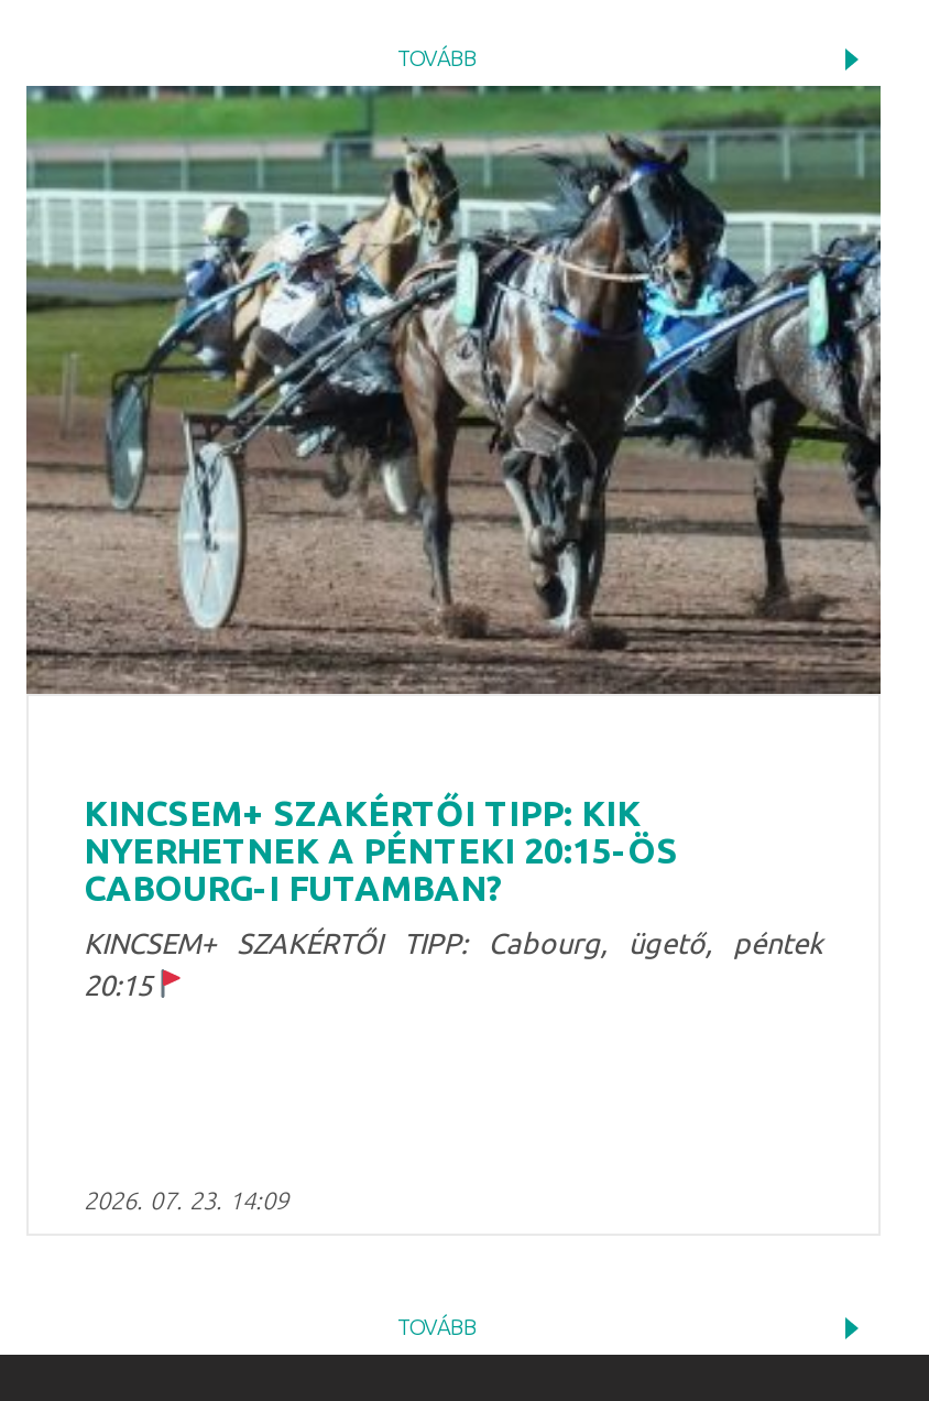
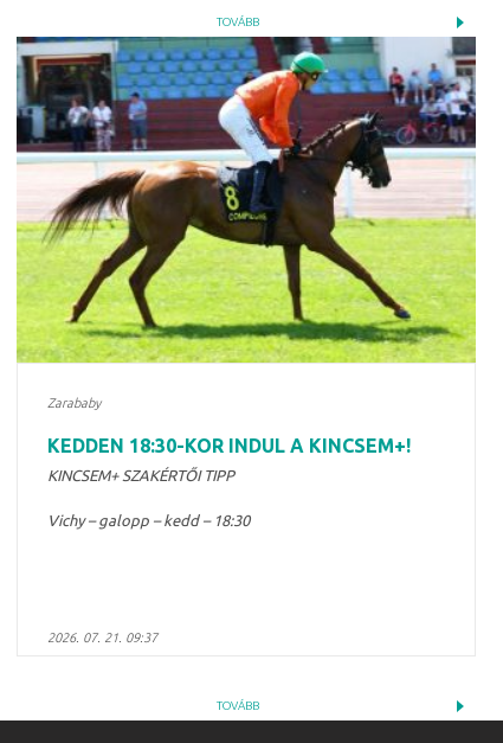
[24,83,883,695] [image] -> [15,36,477,364] [image]
[84,793,823,999] KINCSEM+ SZAKÉRTŐI TIPP: KIK | NYERHETNEK A PÉNTEKI 20:15-ÖS | CABOURG-I FUTAMBAN? | KINCSEM+ SZAKÉRTŐI TIPP: Cabourg, ügető, péntek | 20:15 -> [47,396,411,529] Zarababy | KEDDEN 18:30-KOR INDUL A KINCSEM+! | KINCSEM+ SZAKÉRTŐI TIPP | Vichy – galopp – kedd – 18:30
[84,1188,288,1214] 2026. 07. 23. 14:09 -> [47,630,157,644] 2026. 07. 21. 09:37

